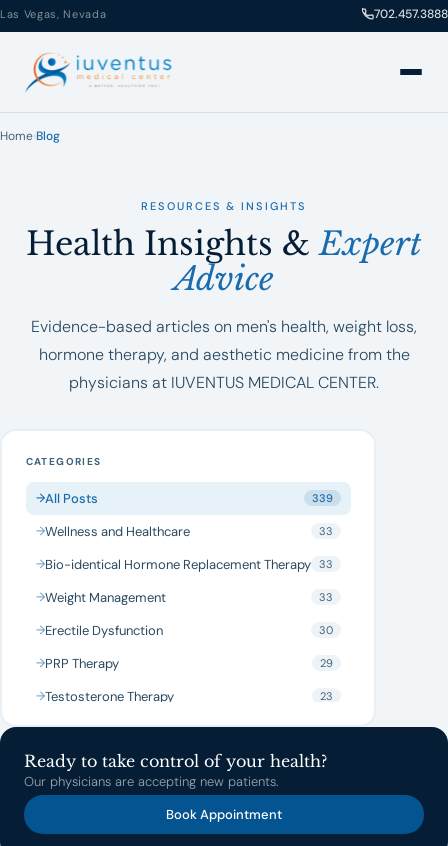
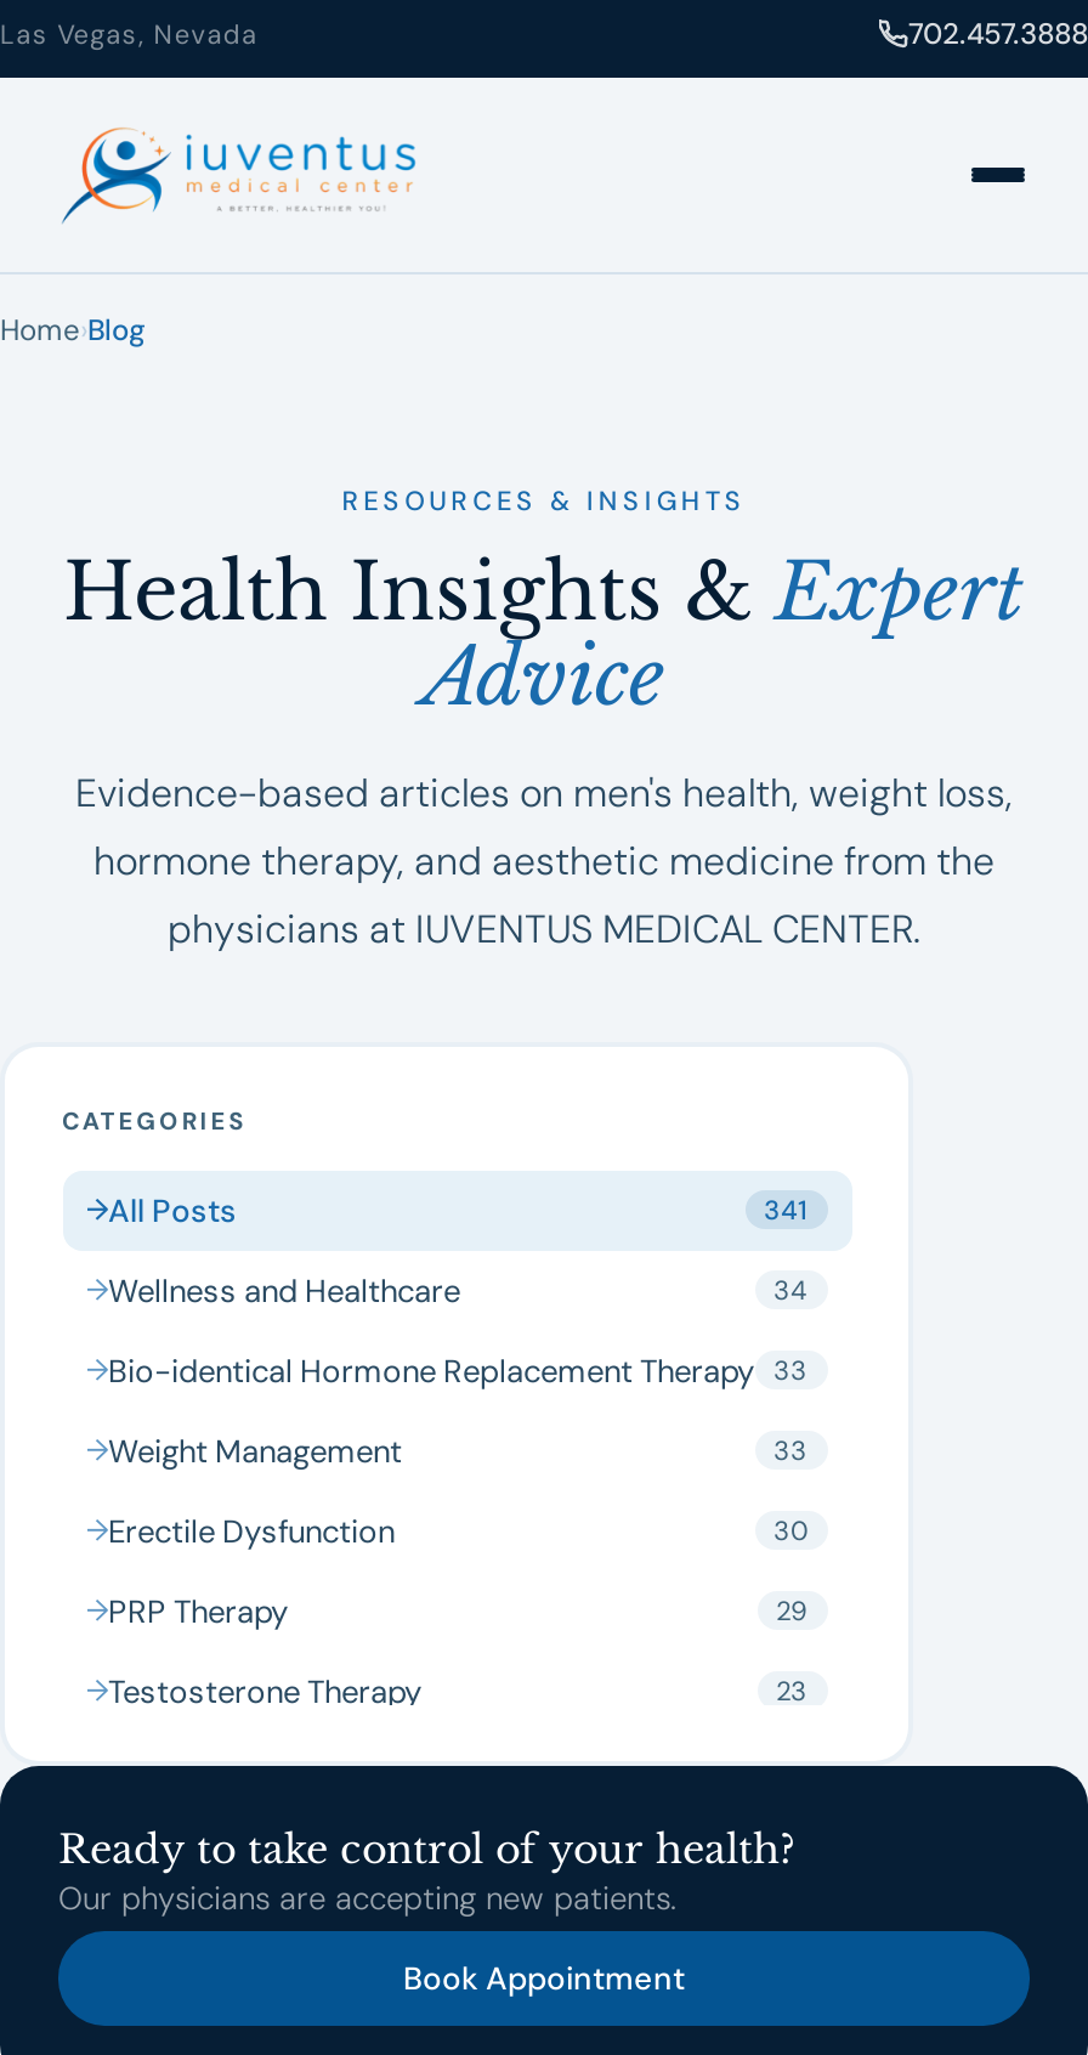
[311,491,332,505] 339 -> [764,1193,807,1227] 341
[318,524,332,538] 33 -> [773,1273,807,1307] 34

